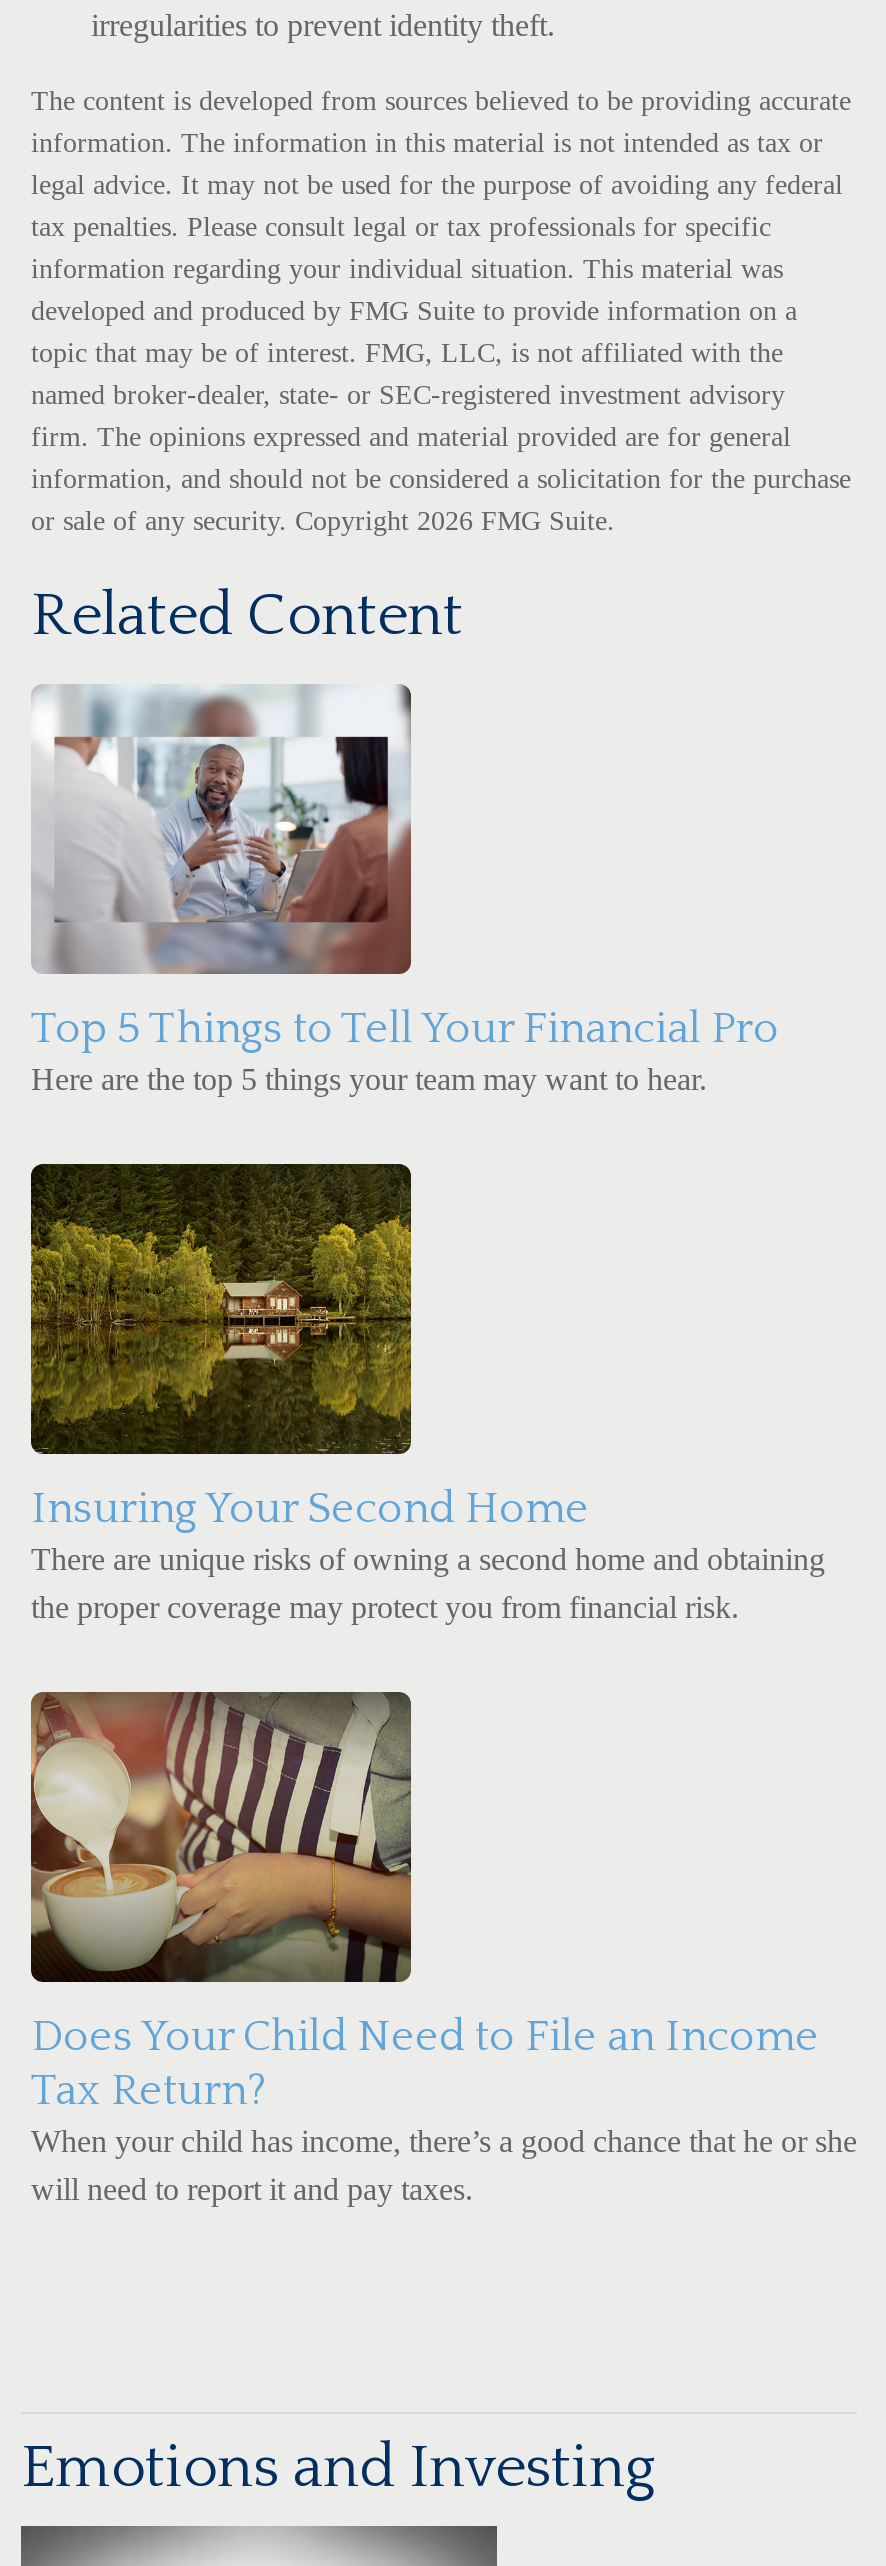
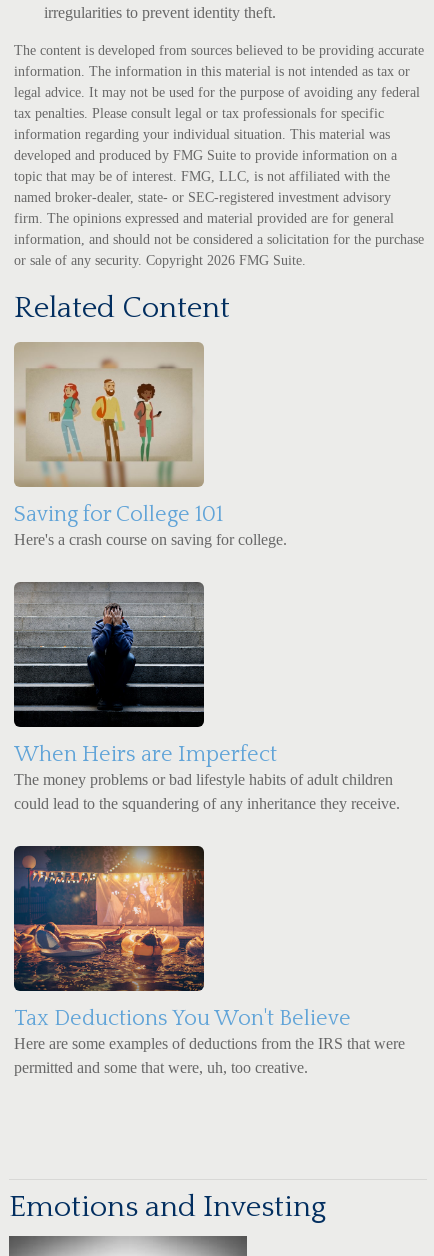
[31,686,779,1096] [image] | Top 5 Things to Tell Your Financial Pro | Here are the top 5 things your team may want to hear. -> [14,342,287,548] [image] | Saving for College 101 | Here's a crash course on saving for college.
[29,1166,825,1624] [image] | Insuring Your Second Home | There are unique risks of owning a second home and obtaining | the proper coverage may protect you from financial risk. -> [13,581,400,812] [image] | When Heirs are Imperfect | The money problems or bad lifestyle habits of adult children | could lead to the squandering of any inheritance they receive.
[29,1694,857,2206] [image] | Does Your Child Need to File an Income | Tax Return? | When your child has income, there’s a good chance that he or she | will need to report it and pay taxes. -> [13,845,405,1076] [image] | Tax Deductions You Won't Believe | Here are some examples of deductions from the IRS that were | permitted and some that were, uh, too creative.

